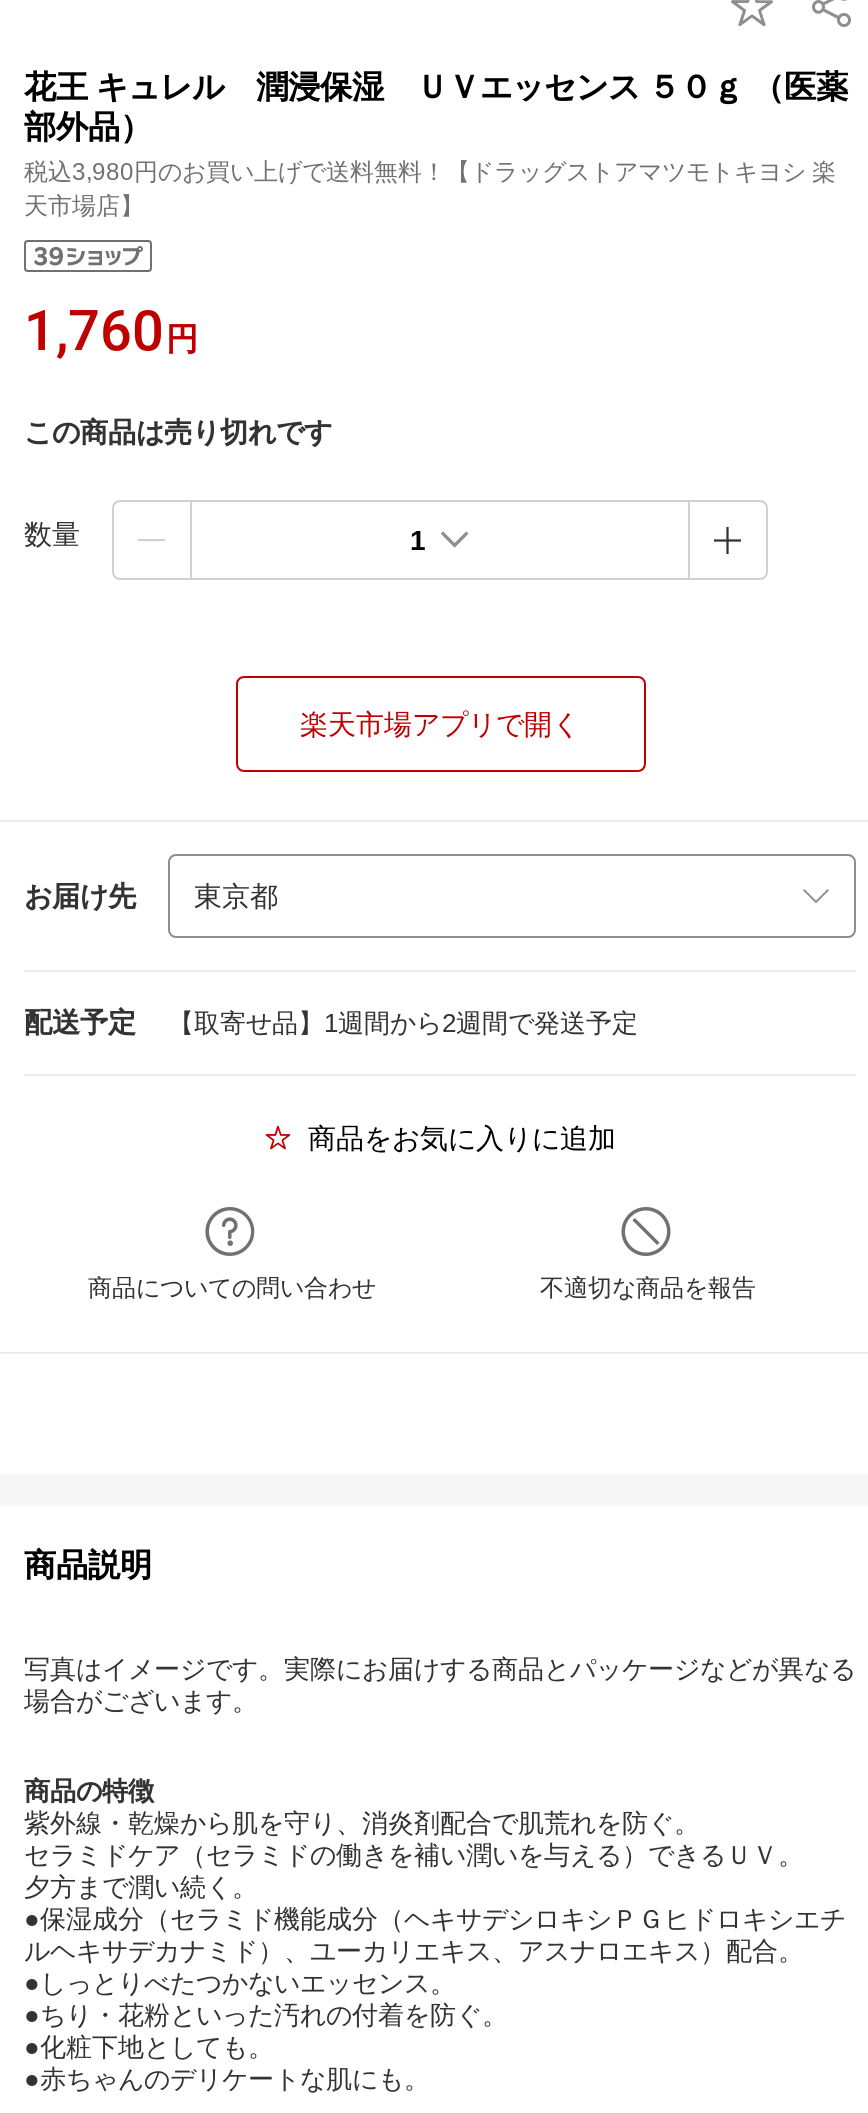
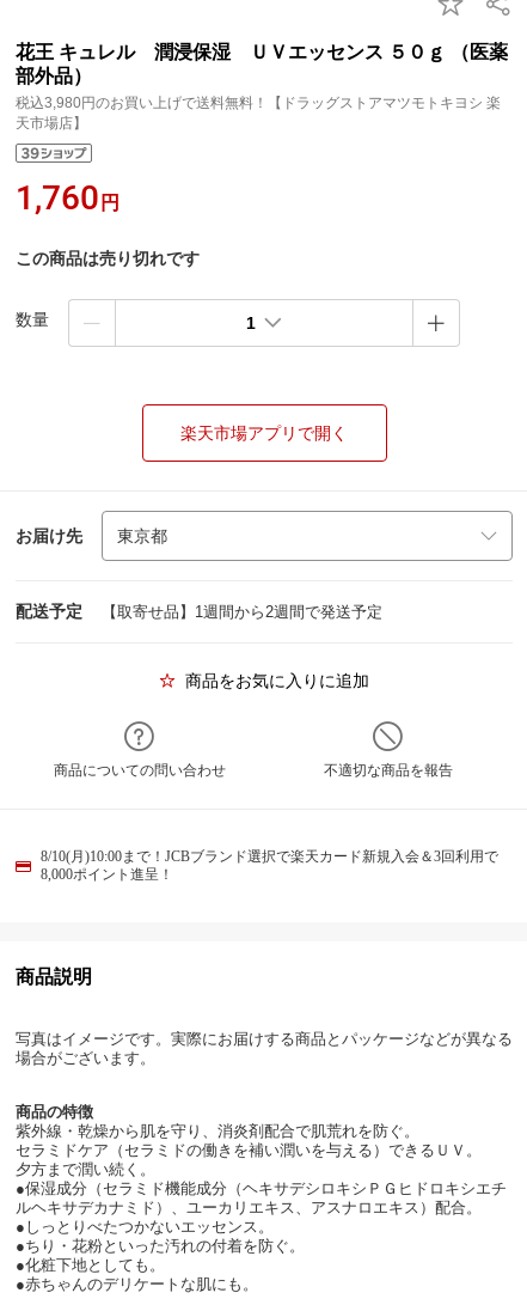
none -> [41,848,498,883] 8/10(月)10:00まで！JCBブランド選択で楽天カード新規入会＆3回利用で | 8,000ポイント進呈！

